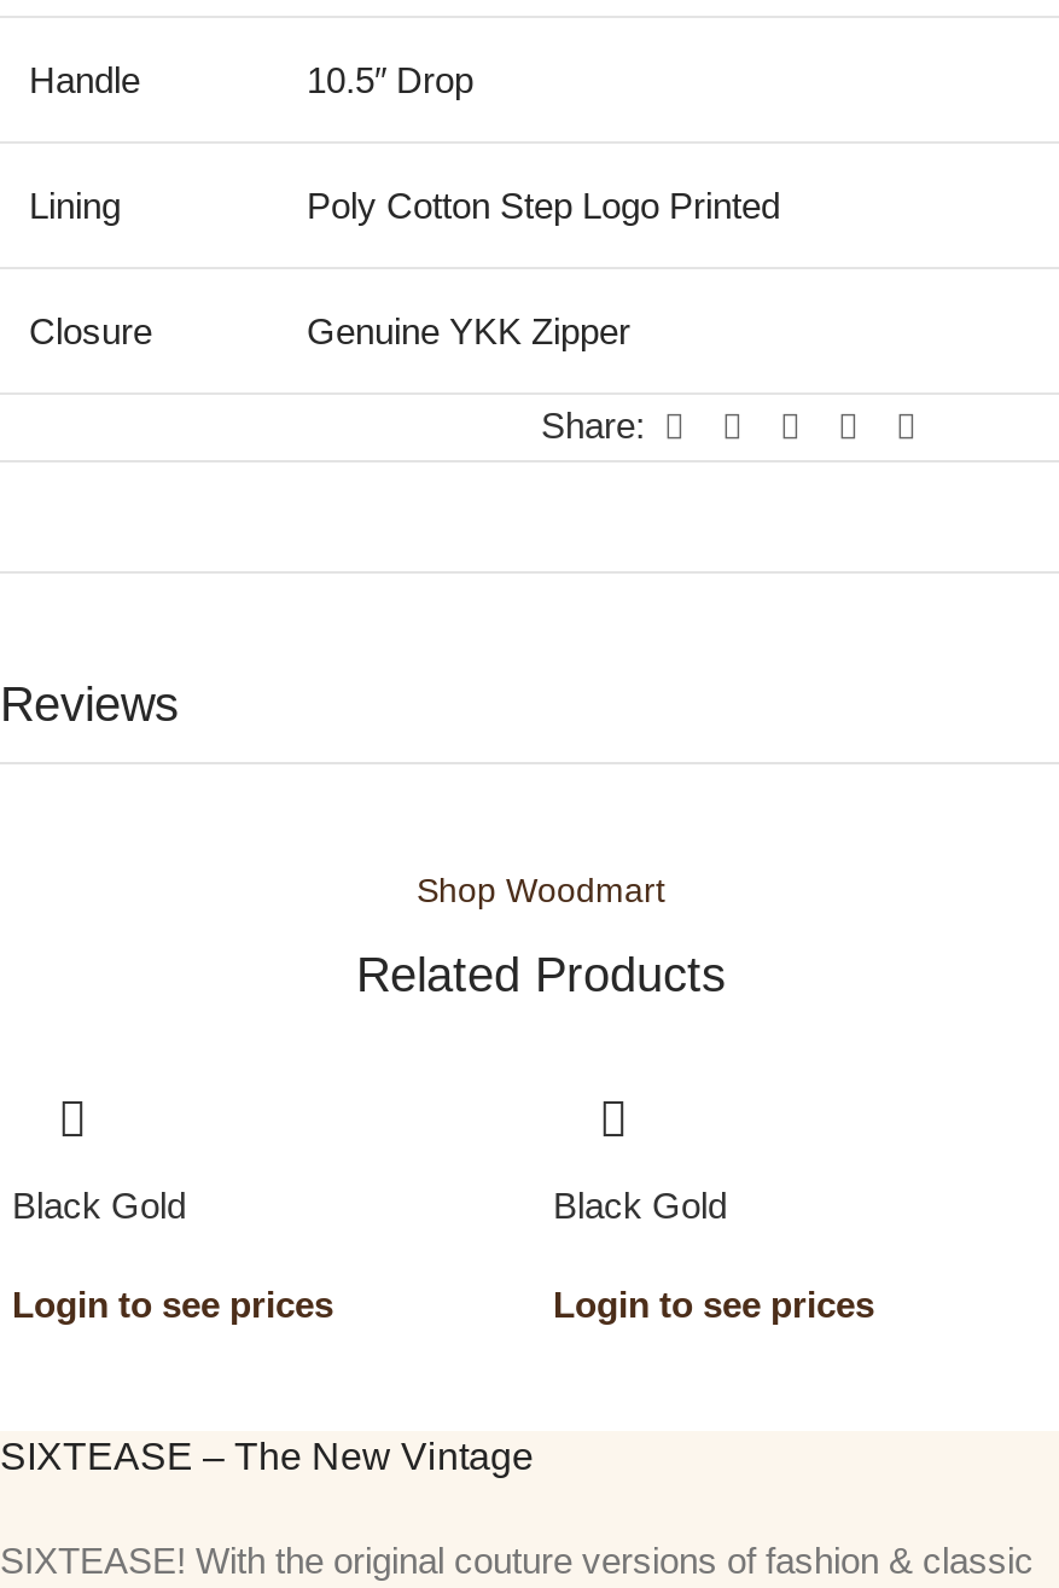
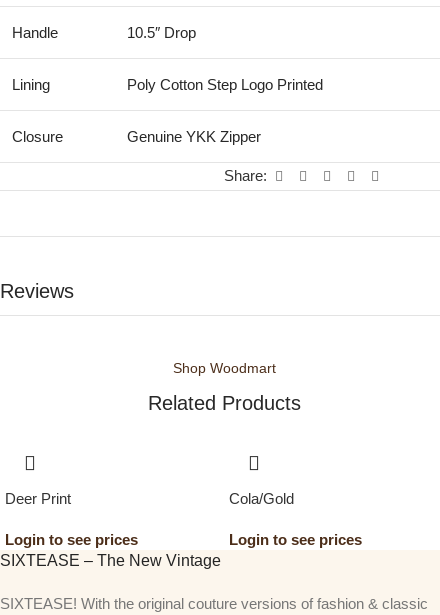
[12,1183,186,1225] Black Gold -> [5,489,71,506] Deer Print
[553,1183,727,1225] Black Gold -> [229,489,294,506] Cola/Gold

